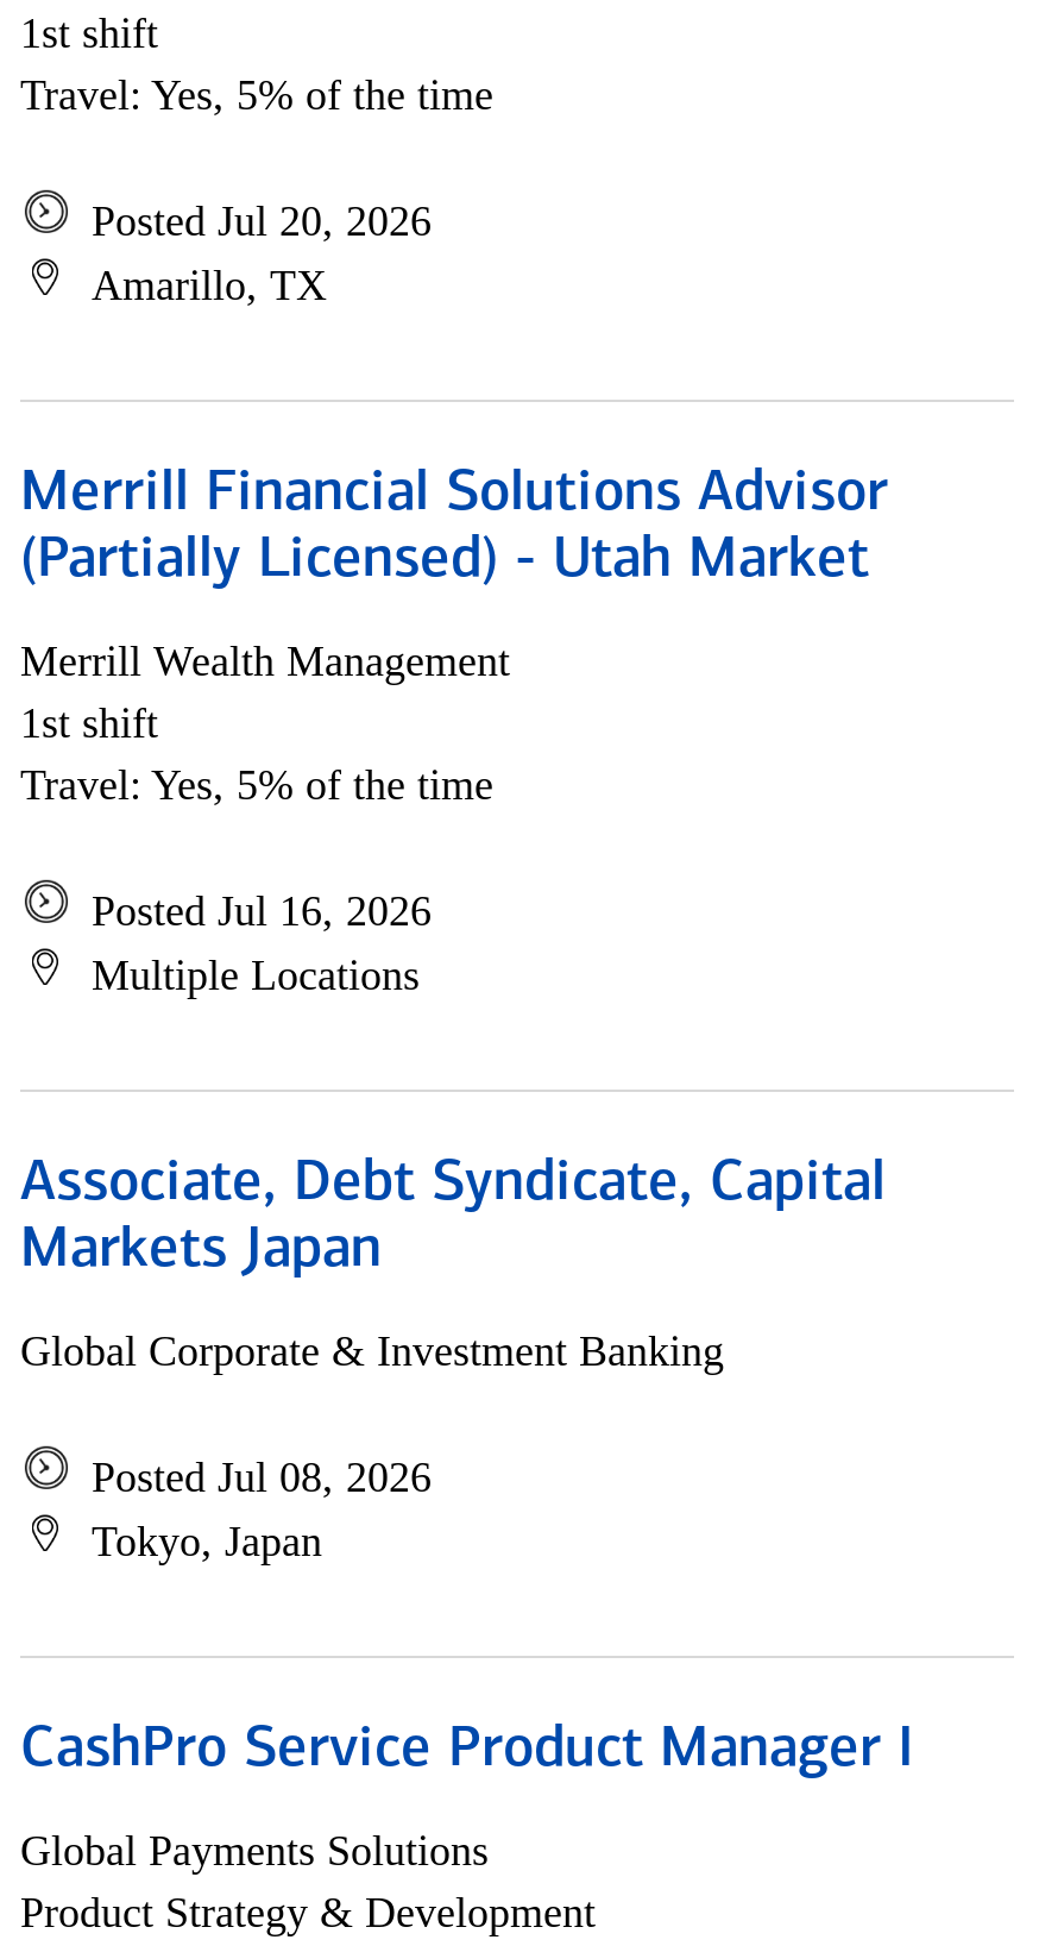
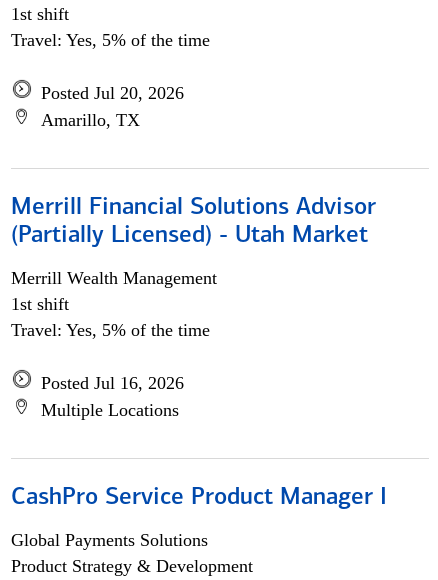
[20,1156,886,1565] Associate, Debt Syndicate, Capital | Markets Japan | Global Corporate & Investment Banking | Posted Jul 08, 2026 | Tokyo, Japan -> none

